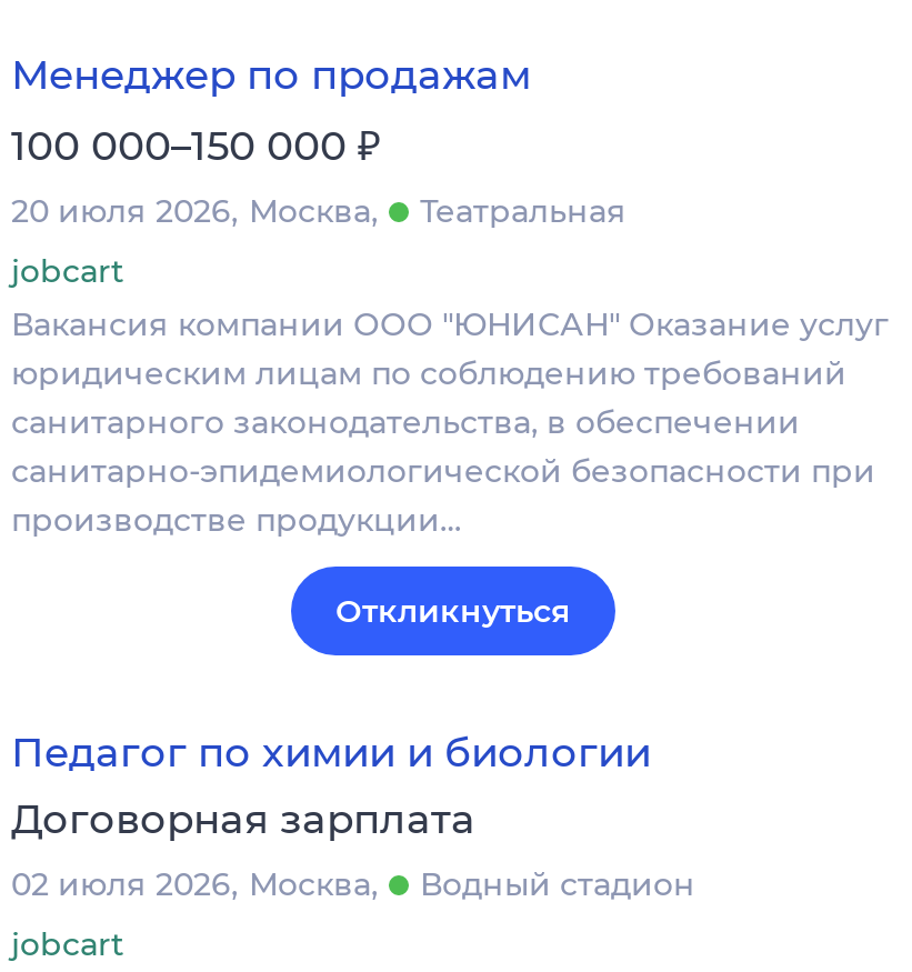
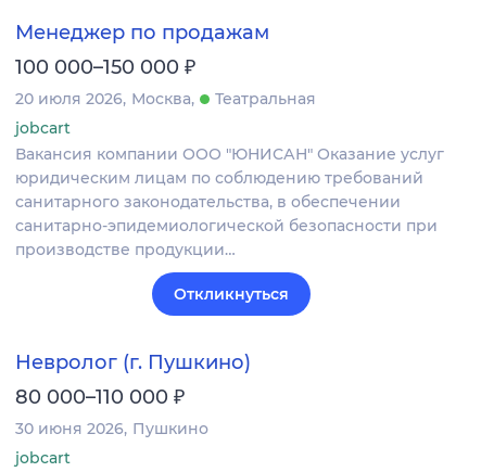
[11,729,695,904] Педагог по химии и биологии | Договорная зарплата | 02 июля 2026 Москва | Водный стадион -> [15,351,251,439] Невролог (г. Пушкино) | 80 000–110 000 ₽ | 30 июня 2026 Пушкино

